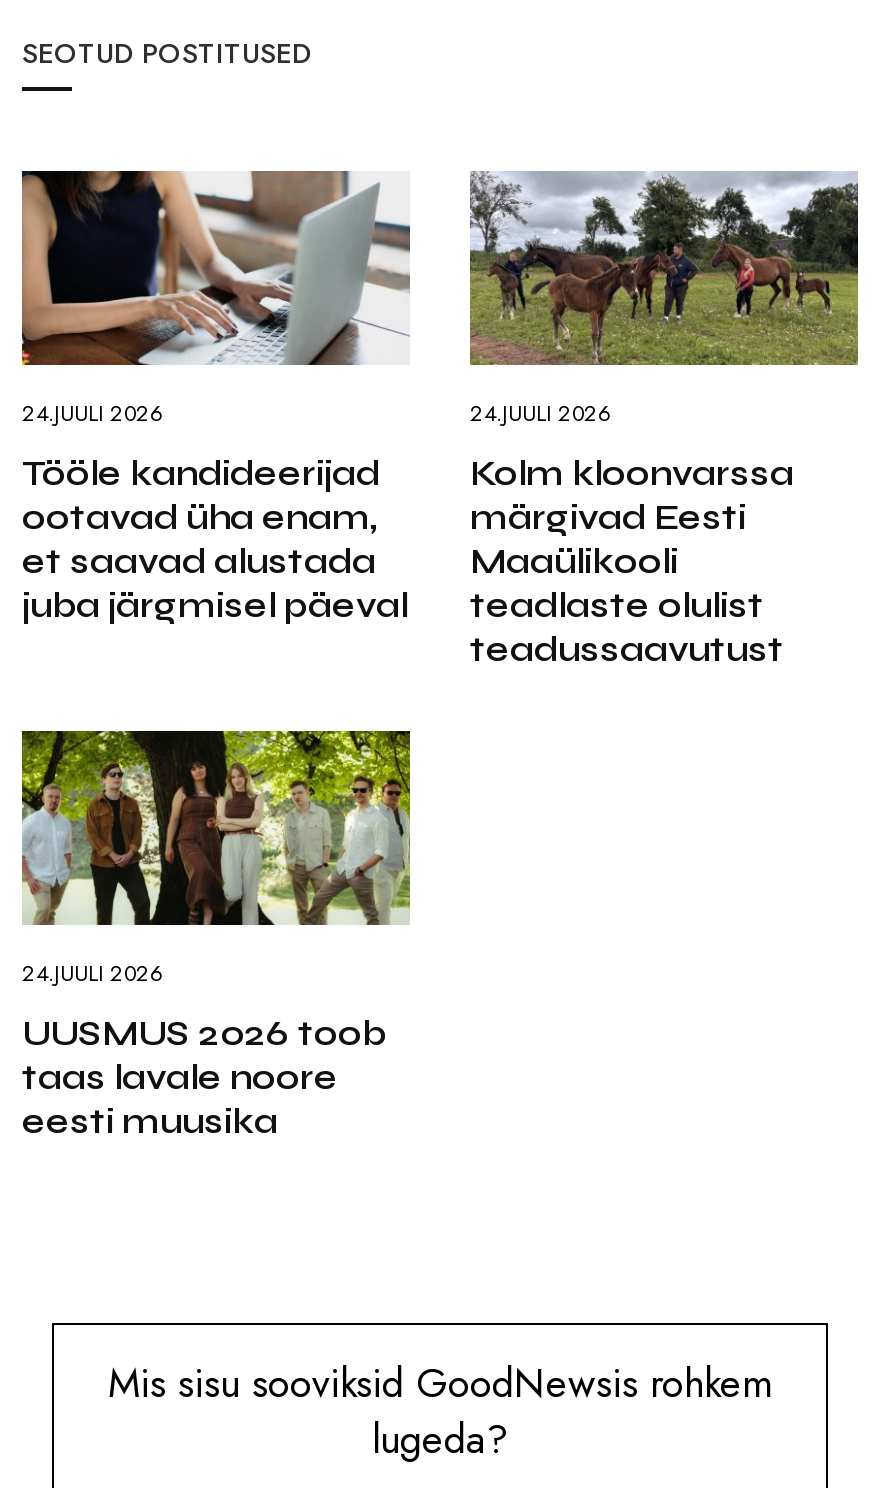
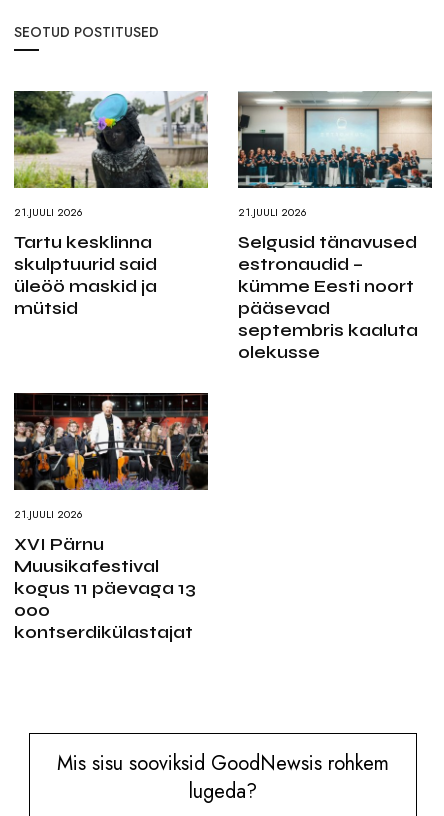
[20,169,410,429] [image] | 24.JUULI 2026 -> [13,91,209,220] [image] | 21.JUULI 2026
[470,171,860,305] [image] -> [237,91,433,189] [image]
[470,397,610,429] 24.JUULI 2026 -> [238,204,307,220] 21.JUULI 2026
[22,451,408,627] Tööle kandideerijad | ootavad üha enam, | et saavad alustada | juba järgmisel päeval -> [14,231,157,319] Tartu kesklinna | skulptuurid said | üleöö maskid ja | mütsid
[470,451,794,671] Kolm kloonvarssa | märgivad Eesti | Maaülikooli | teadlaste olulist | teadussaavutust -> [238,231,418,363] Selgusid tänavused | estronaudid – | kümme Eesti noort | pääsevad | septembris kaaluta | olekusse
[20,729,412,989] [image] | 24.JUULI 2026 -> [13,393,209,522] [image] | 21.JUULI 2026
[22,1011,386,1143] UUSMUS 2026 toob | taas lavale noore | eesti muusika -> [14,533,196,643] XVI Pärnu | Muusikafestival | kogus 11 päevaga 13 | 000 | kontserdikülastajat

